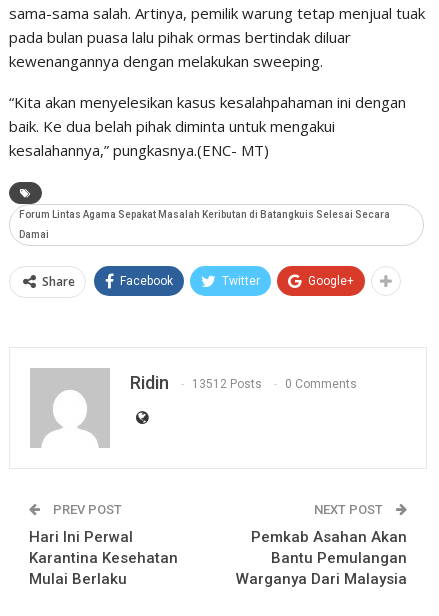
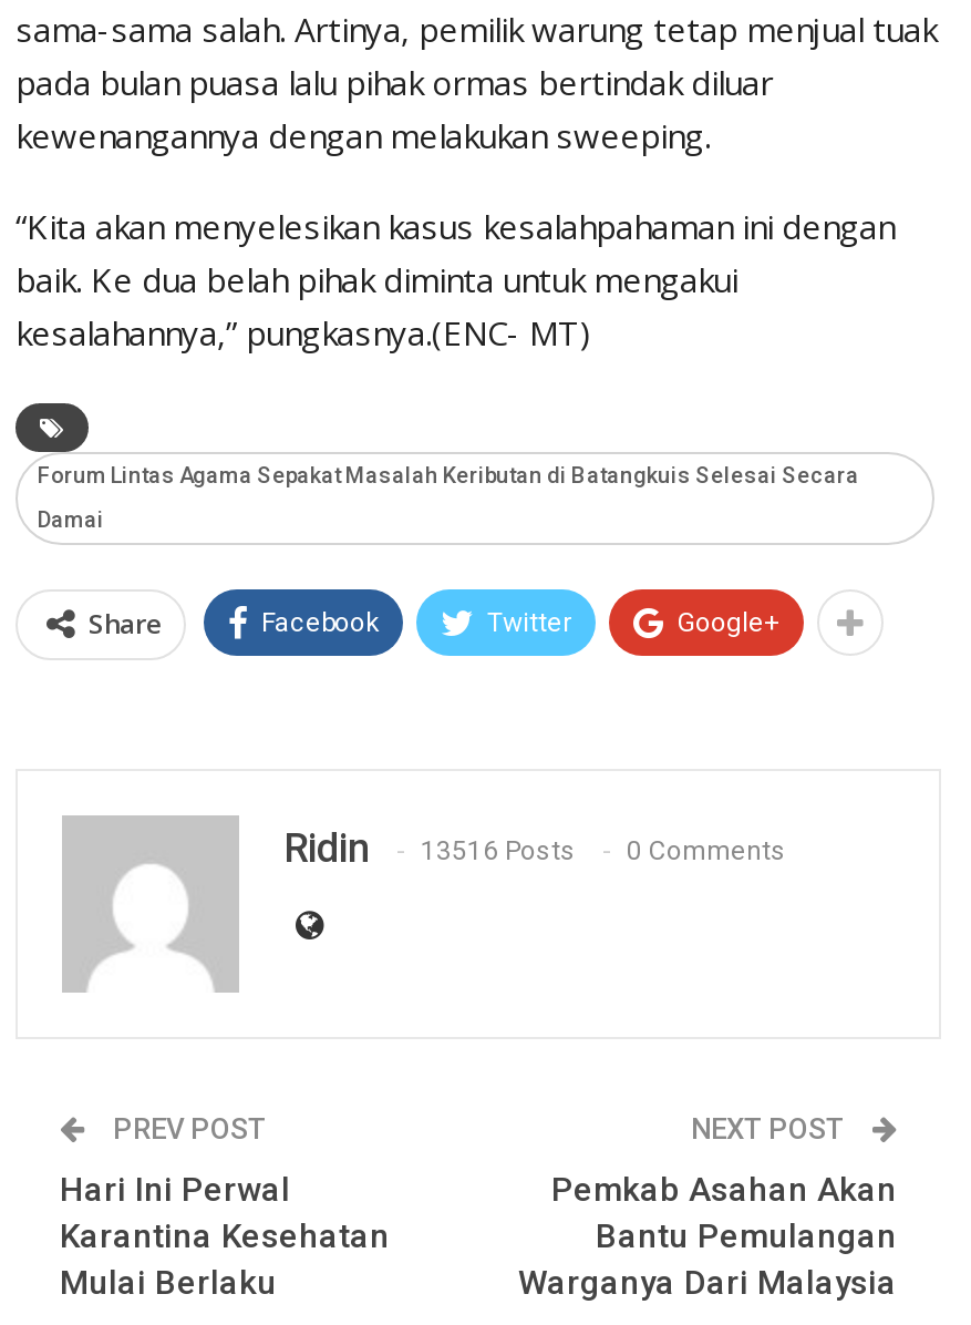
[130,372,357,393] Ridin 13512 Posts 0 Comments -> [283,823,786,870] Ridin 13516 Posts 0 Comments

